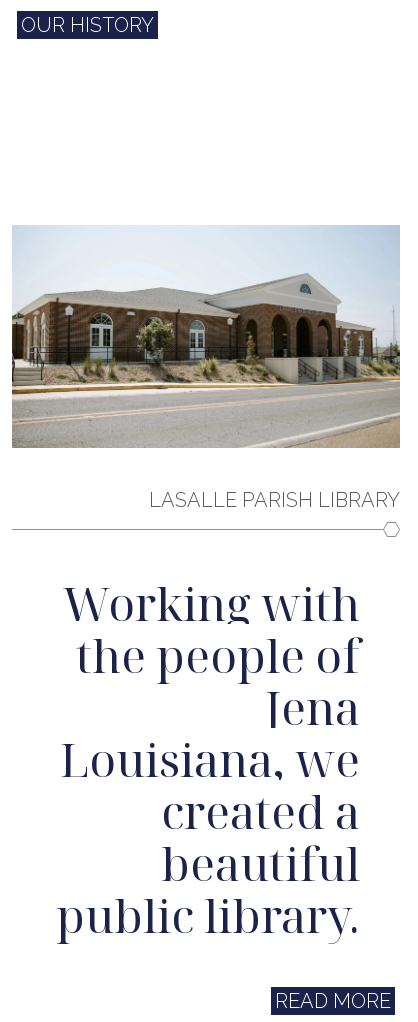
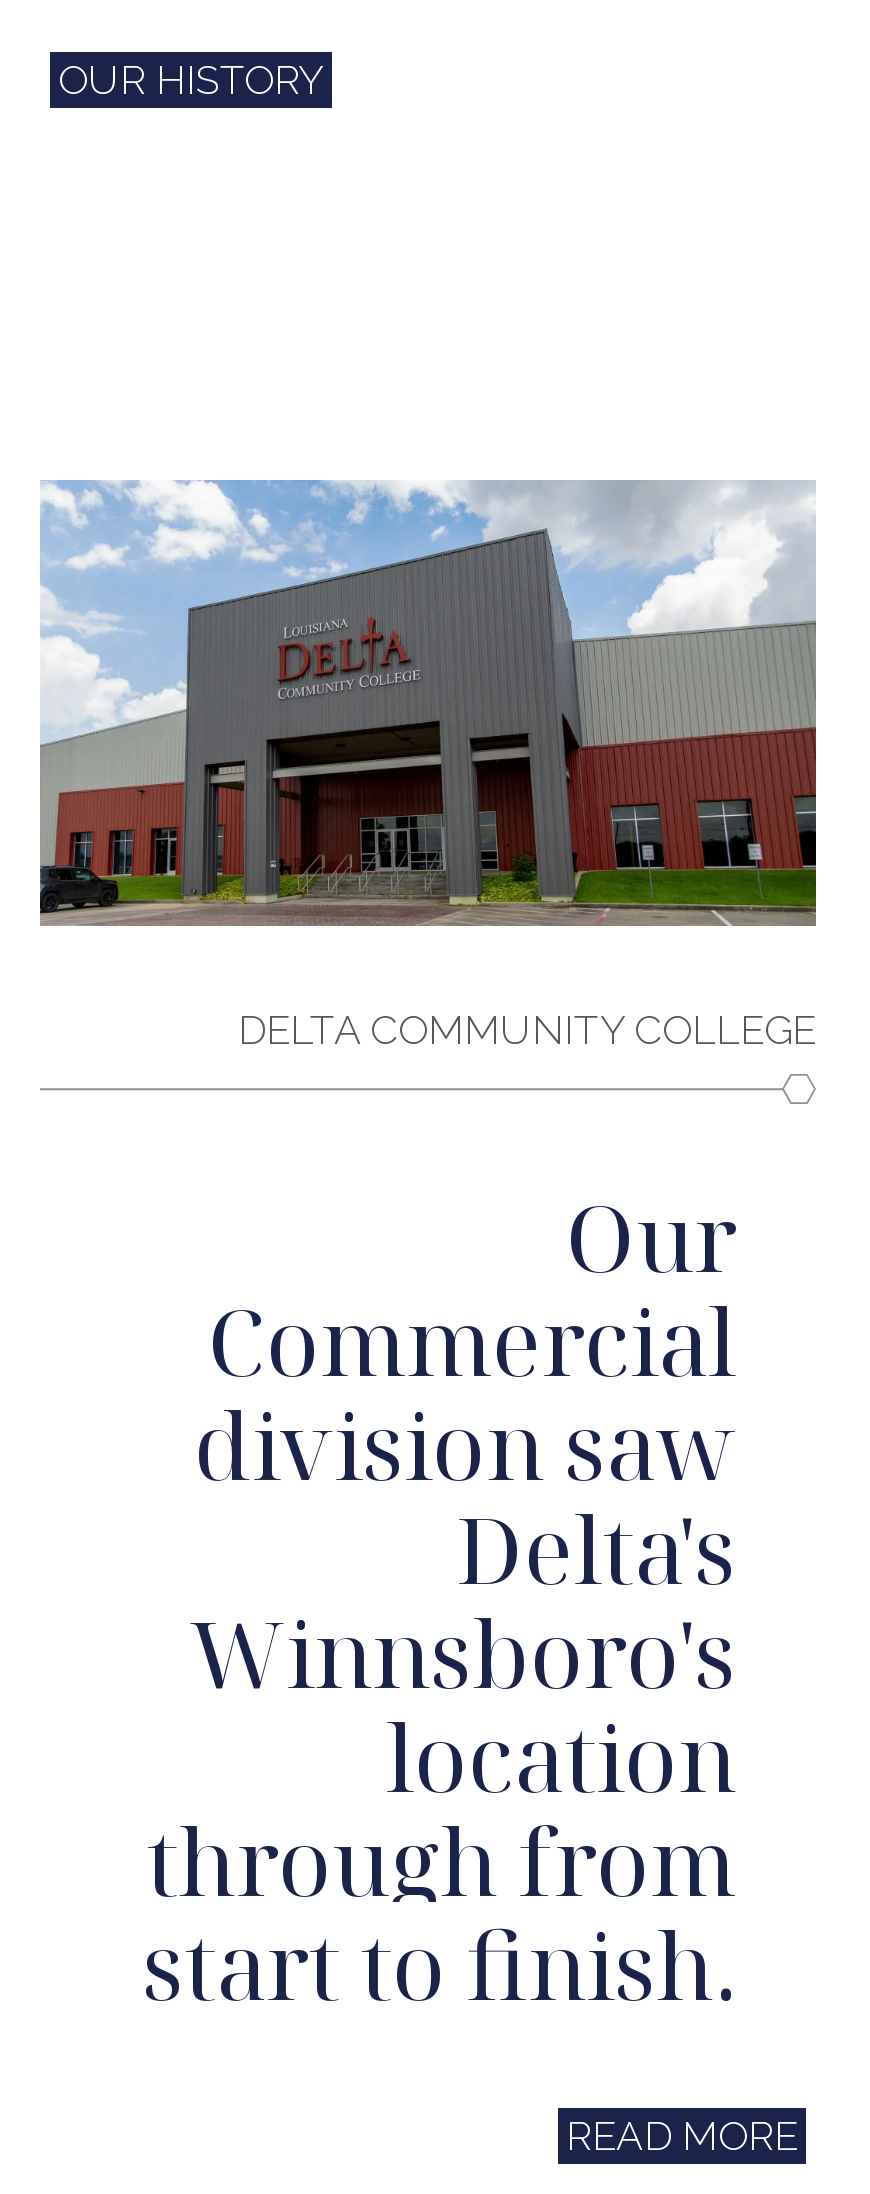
[12,226,401,446] [image] -> [40,480,816,924] [image]
[149,488,400,512] LASALLE PARISH LIBRARY -> [238,1007,816,1055] DELTA COMMUNITY COLLEGE
[56,572,360,946] Working with | the people of | Jena | Louisiana, we | created a | beautiful | public library. -> [142,1175,736,2027] Our | Commercial | division saw | Delta's | Winnsboro's | location | through from | start to finish.

